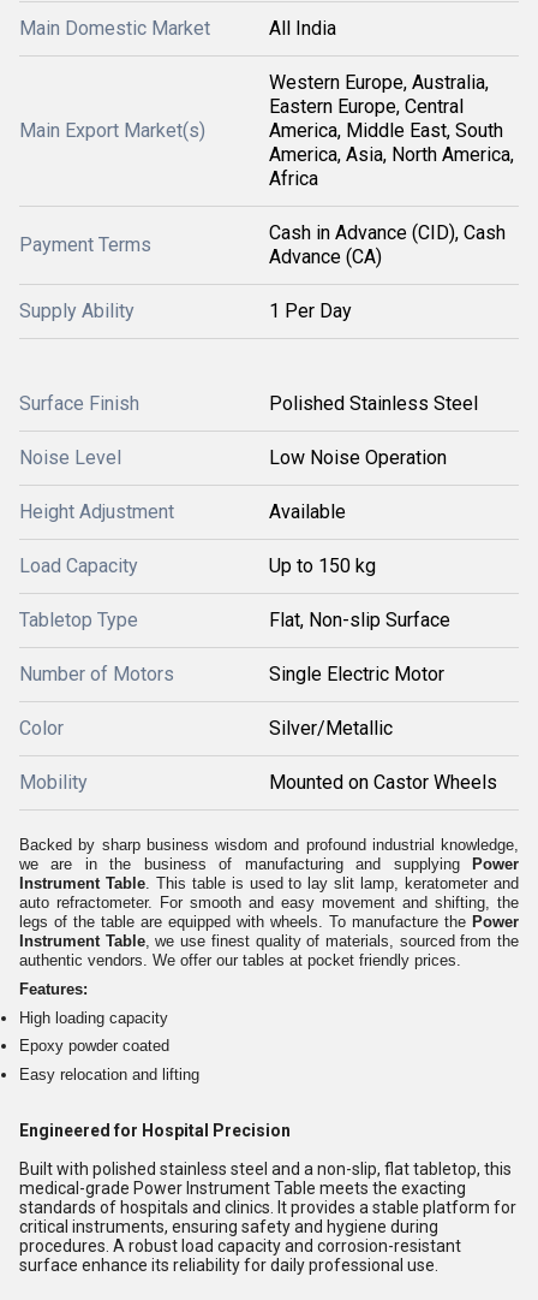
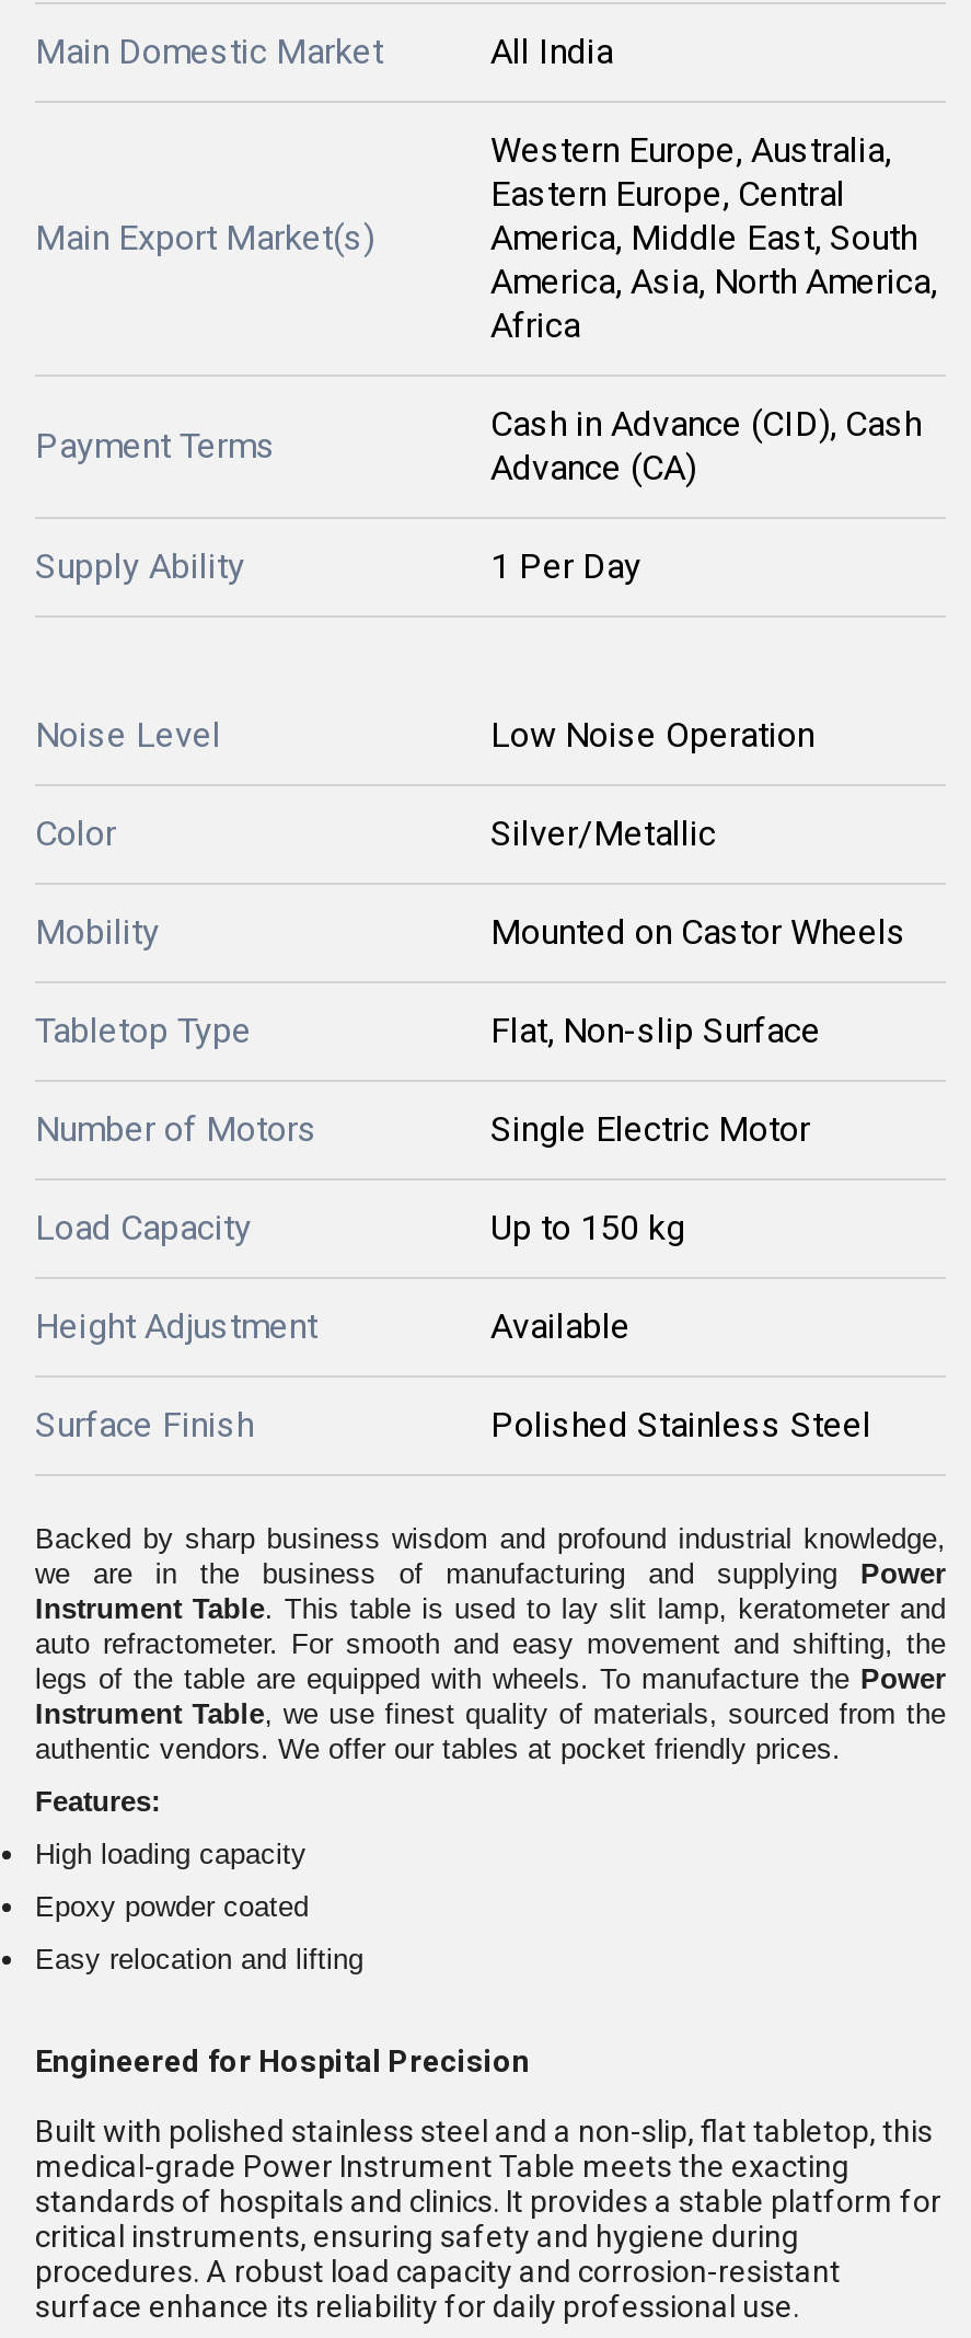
moved [19,392,478,415] -> [35,1403,871,1445]: Surface Finish | Polished Stainless Steel
moved [19,447,447,469] -> [35,714,814,755]: Noise Level | Low Noise Operation
moved [19,501,346,523] -> [35,1305,631,1347]: Height Adjustment | Available
moved [19,555,376,578] -> [35,1206,685,1248]: Load Capacity | Up to 150 kg
moved [19,609,450,686] -> [35,1009,821,1149]: Tabletop Type | Flat, Non-slip Surface | Number of Motors | Single Electric Motor
moved [19,717,393,740] -> [35,812,716,854]: Color | Silver/Metallic
moved [19,771,497,794] -> [35,911,906,952]: Mobility | Mounted on Castor Wheels

